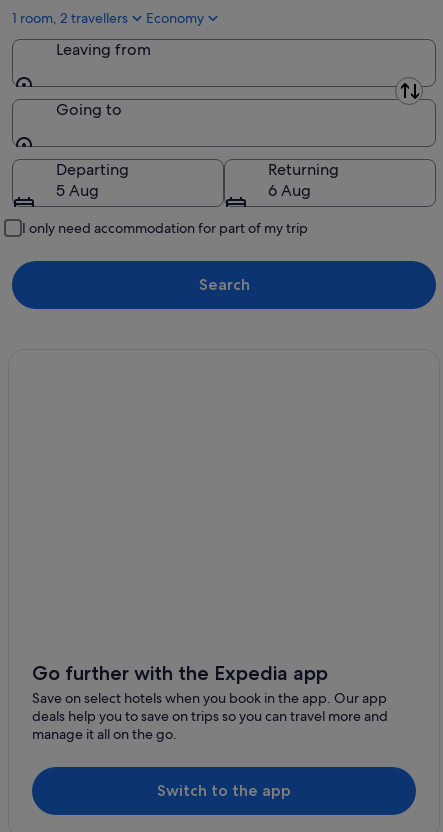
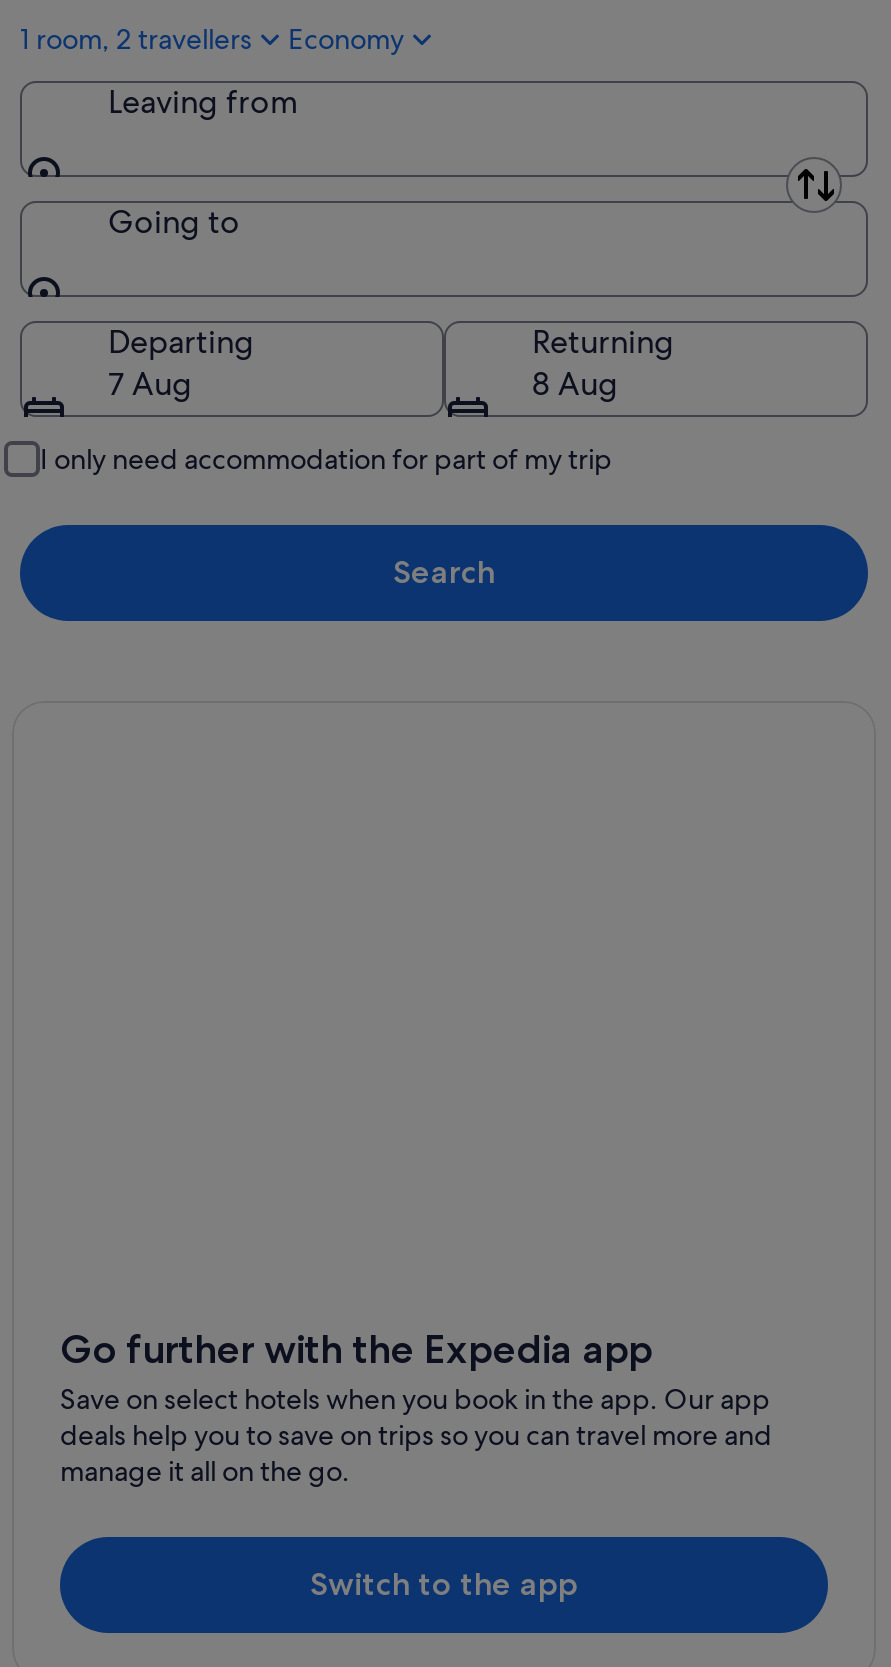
[56,180,99,201] 5 Aug -> [108,362,192,404] 7 Aug
[268,180,311,201] 6 Aug -> [532,362,618,404] 8 Aug

